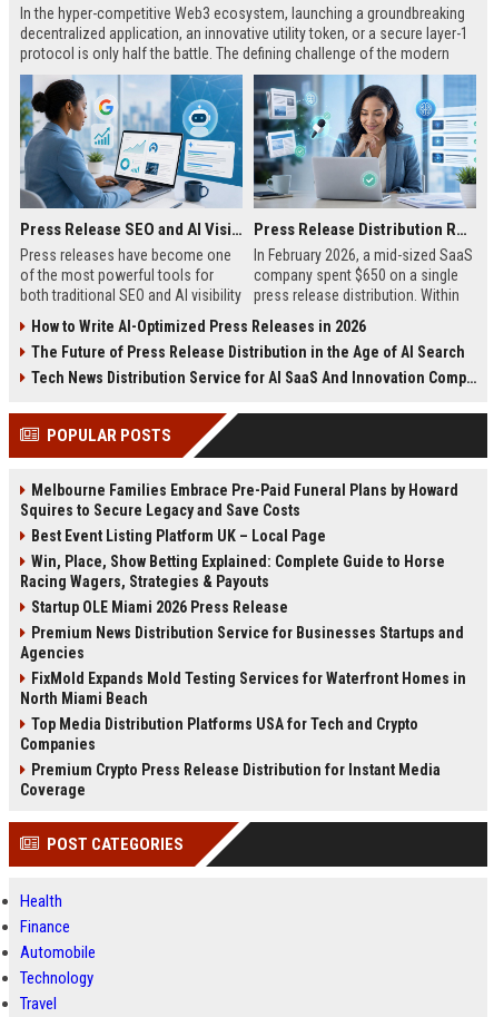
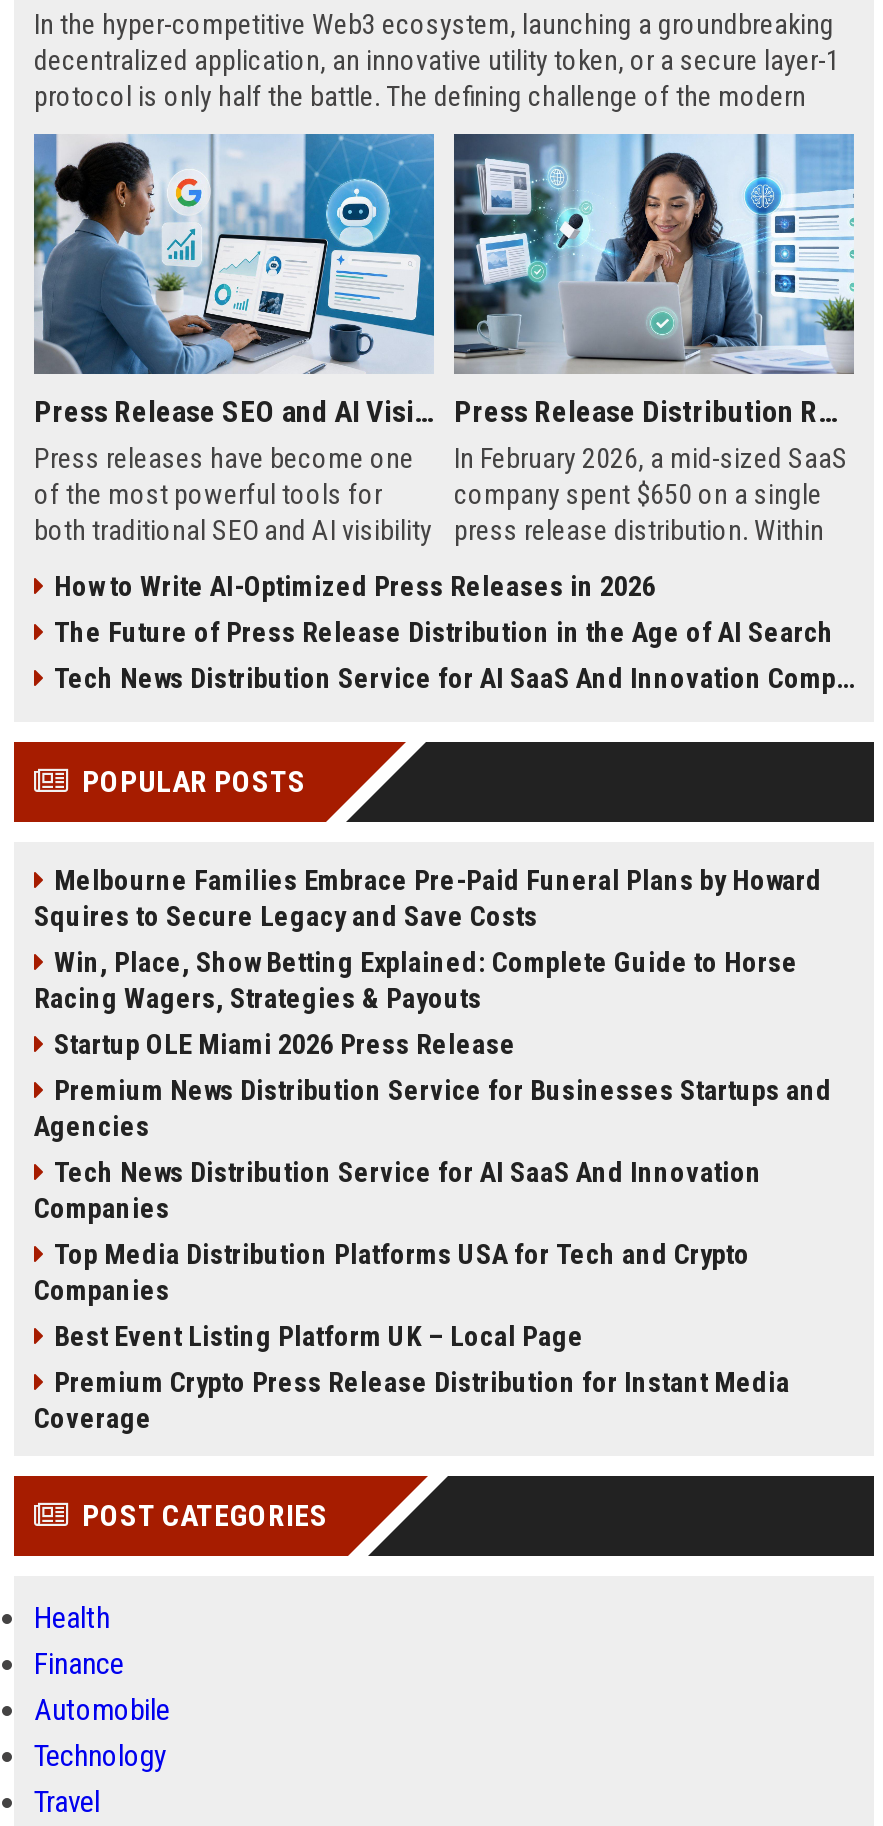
moved [31,527,326,545] -> [54,1320,584,1352]: Best Event Listing Platform UK – Local Page
moved [20,552,464,662] -> [34,946,832,1142]: Win, Place, Show Betting Explained: Complete Guide to Horse | Racing Wagers, Strategies & Payouts | Startup OLE Miami 2026 Press Release | Premium News Distribution Service for Businesses Startups and | Agencies
[20,669,466,707] FixMold Expands Mold Testing Services for Waterfront Homes in | North Miami Beach -> [34,1156,762,1224] Tech News Distribution Service for AI SaaS And Innovation | Companies
moved [20,715,418,753] -> [34,1238,750,1306]: Top Media Distribution Platforms USA for Tech and Crypto | Companies

